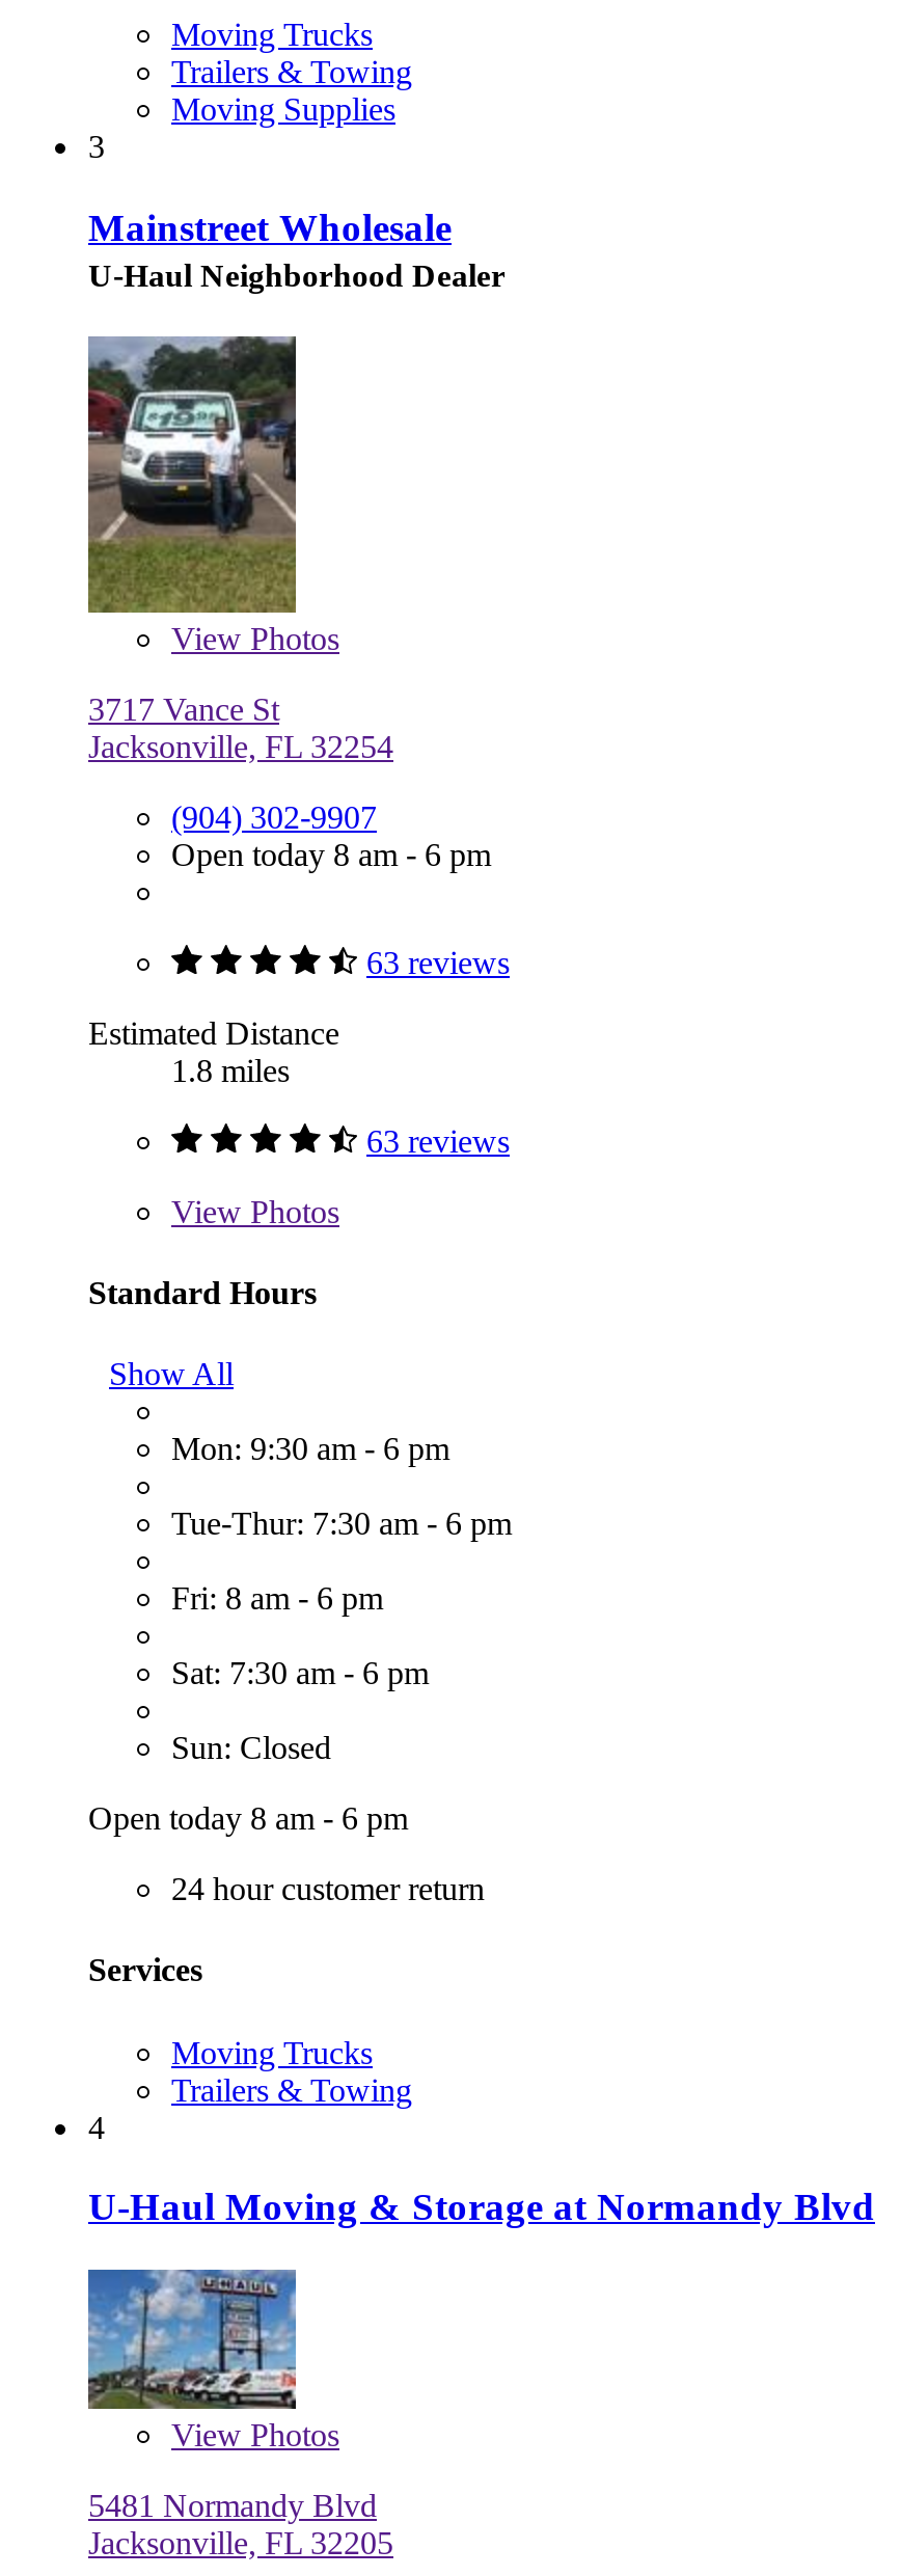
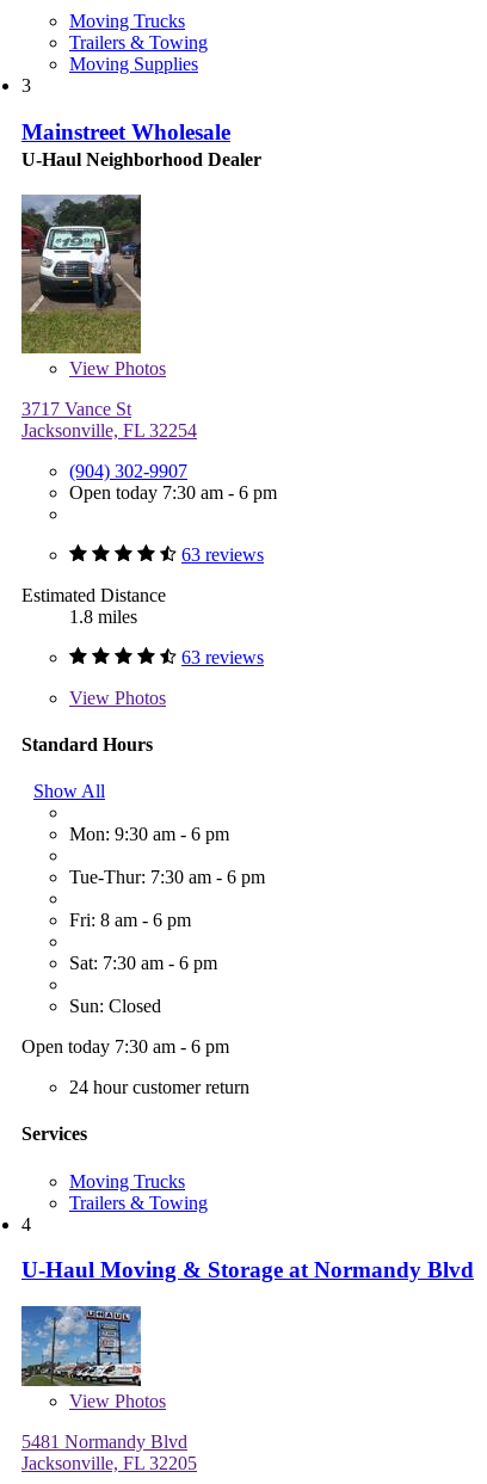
[171,836,491,871] Open today 8 am - 6 pm -> [69,482,277,502] Open today 7:30 am - 6 pm
[88,1800,408,1836] Open today 8 am - 6 pm -> [21,1036,229,1057] Open today 7:30 am - 6 pm

